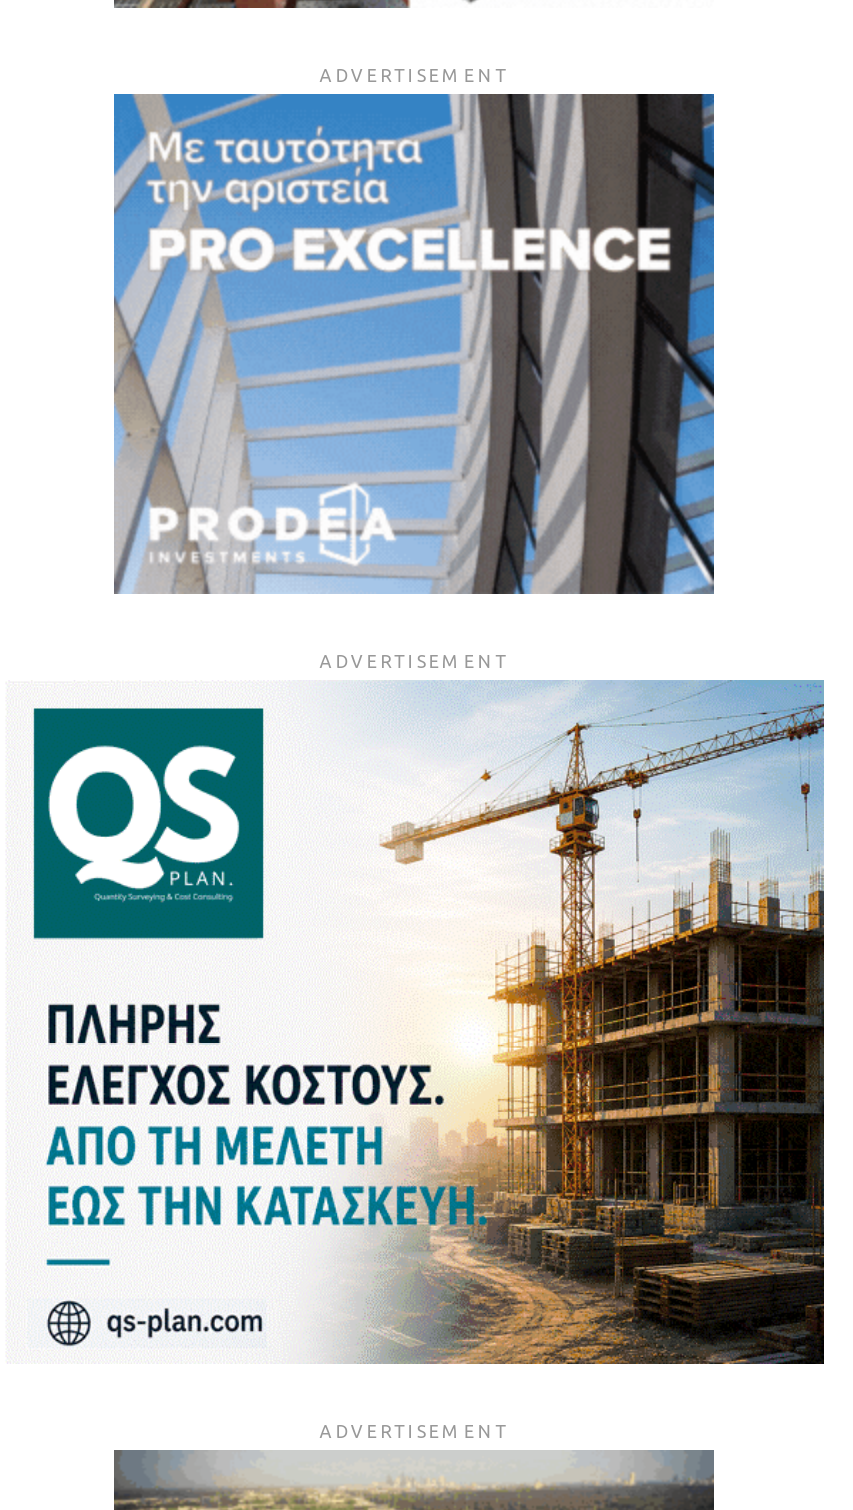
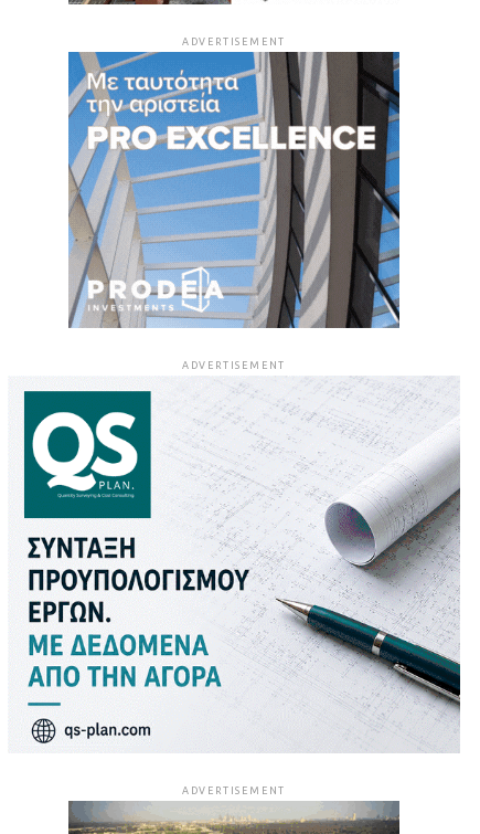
[42,680,826,1366] [image] -> [26,377,460,753] [image]

